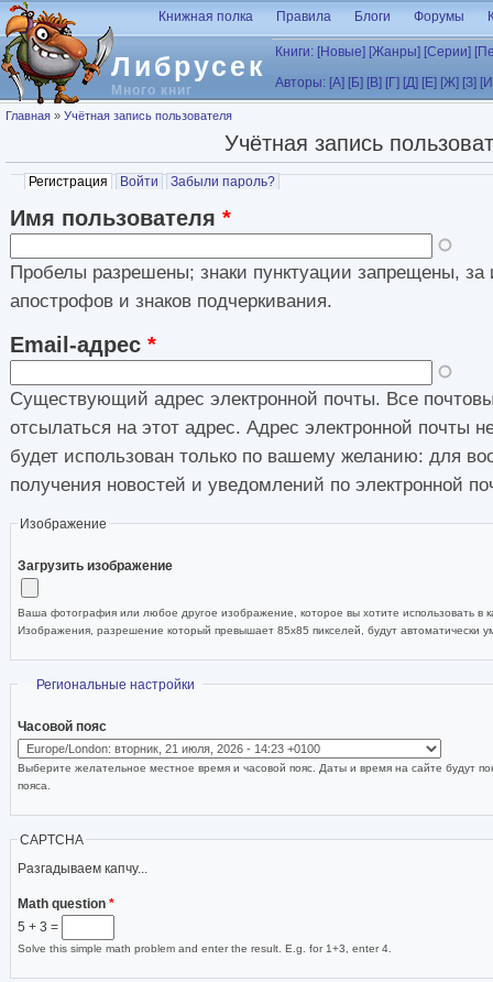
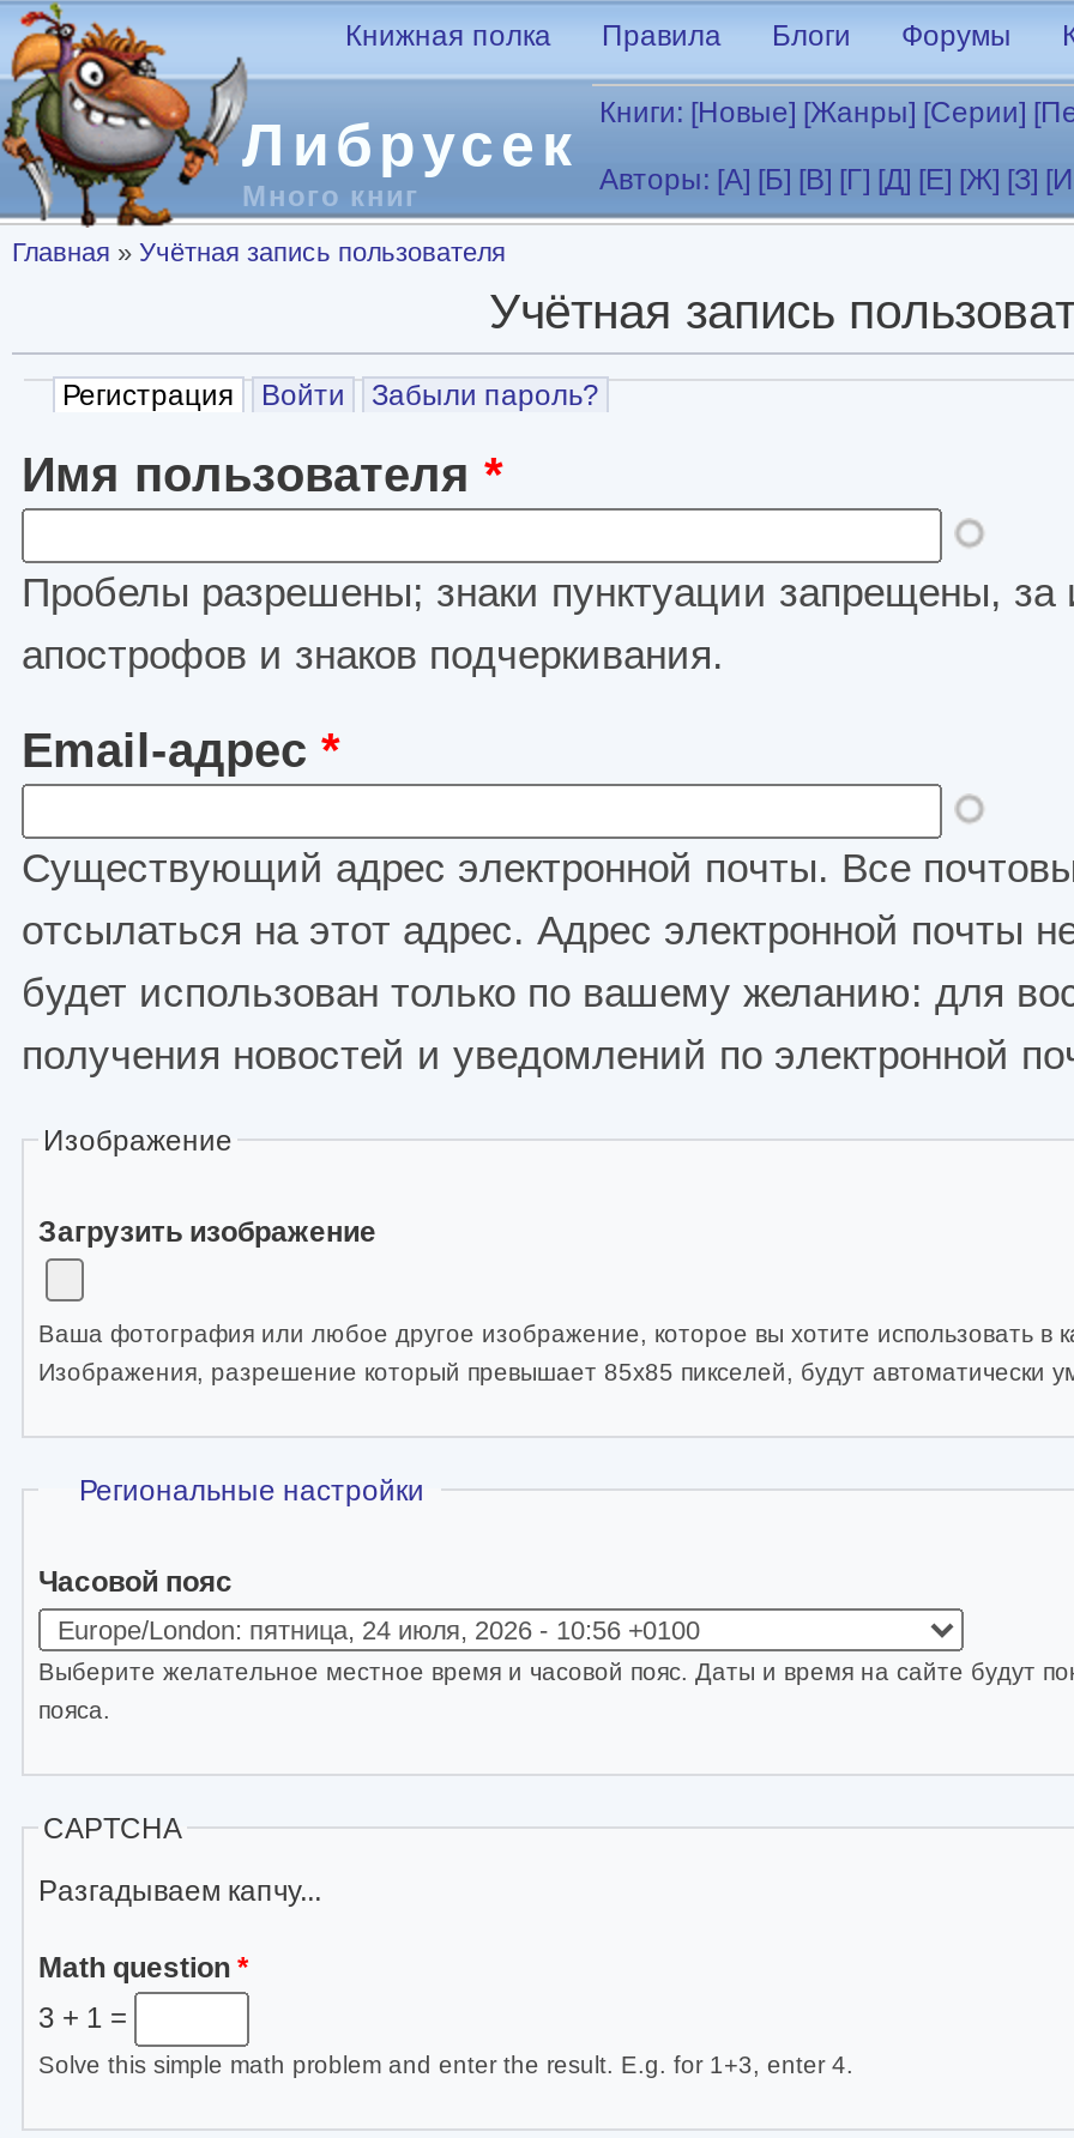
[18,919,62,934] 5 + 3 = -> [38,2001,134,2034] 3 + 1 =

